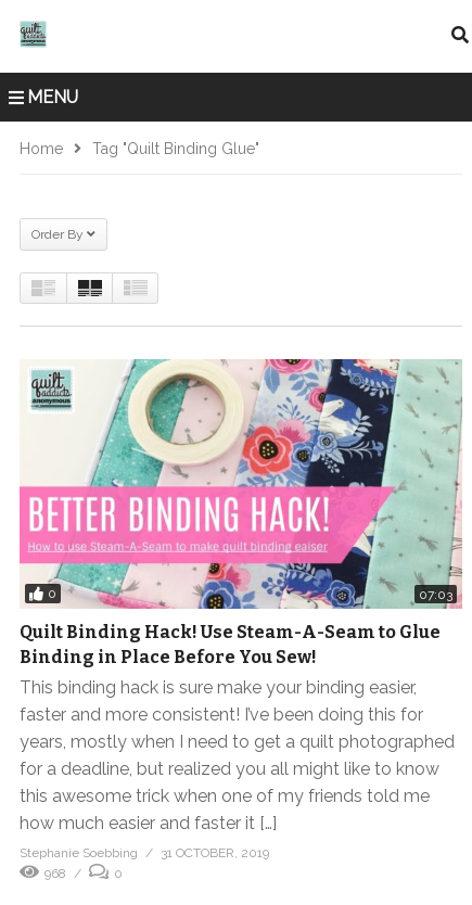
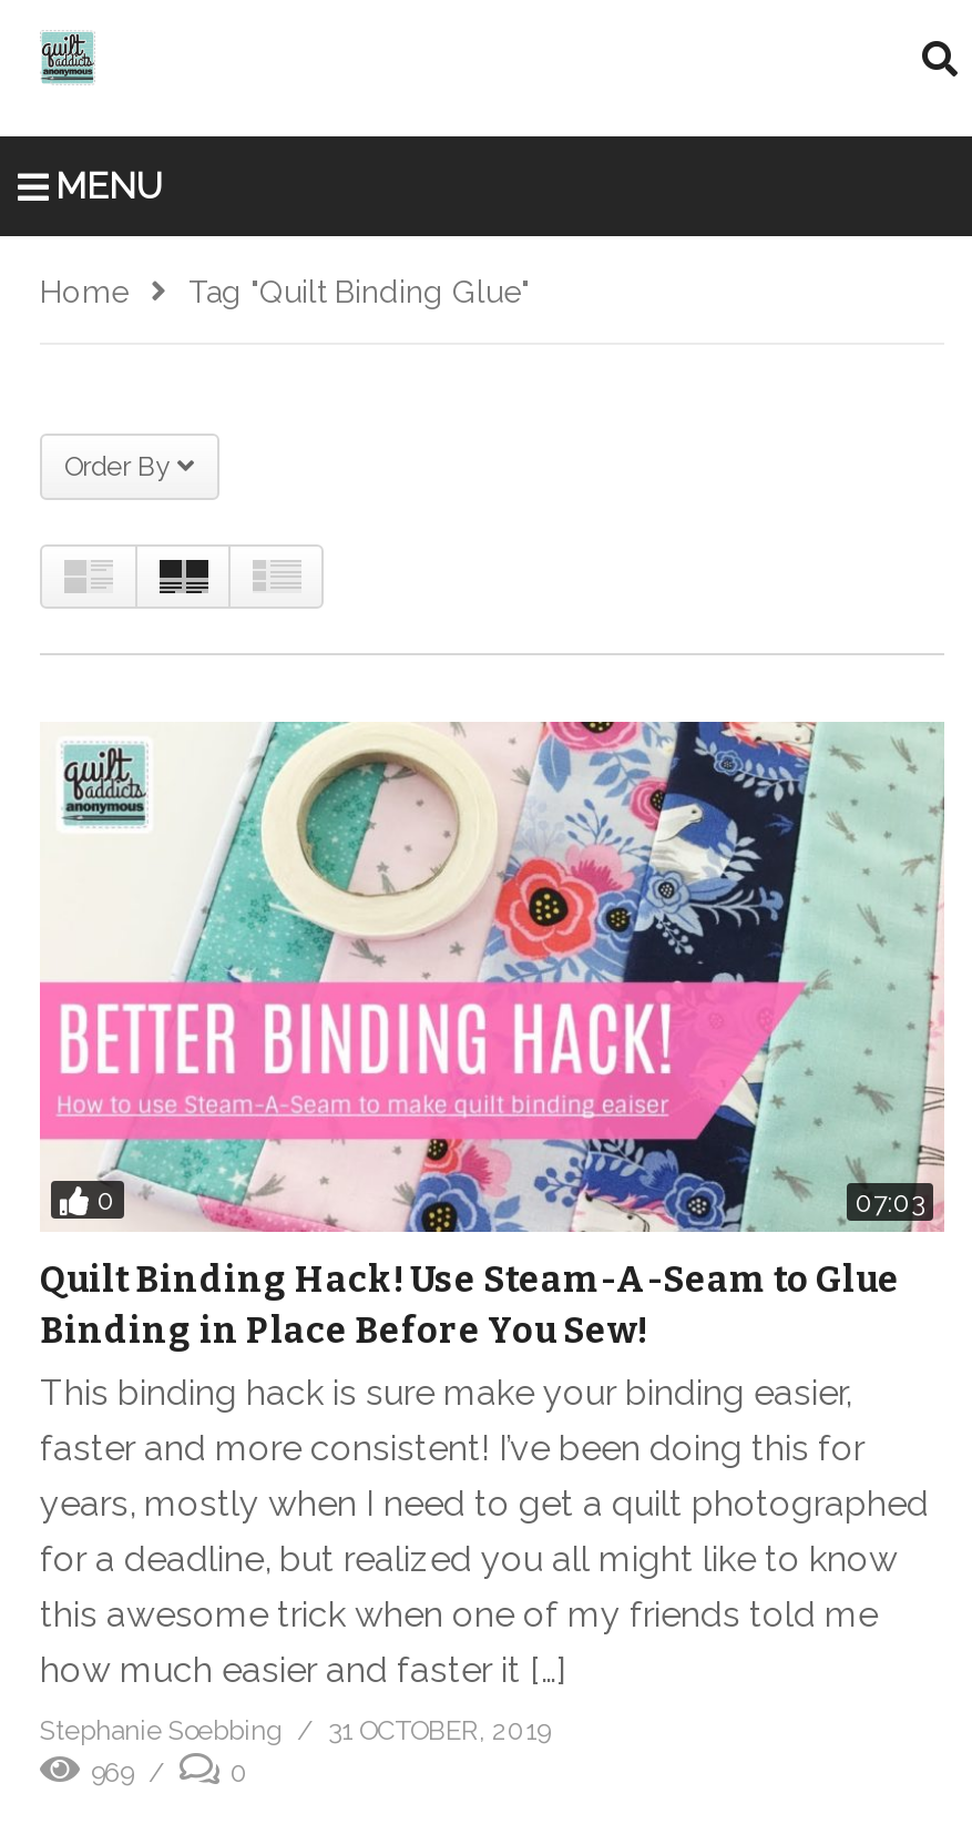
[44,866,66,881] 968 -> [91,1756,133,1787] 969

